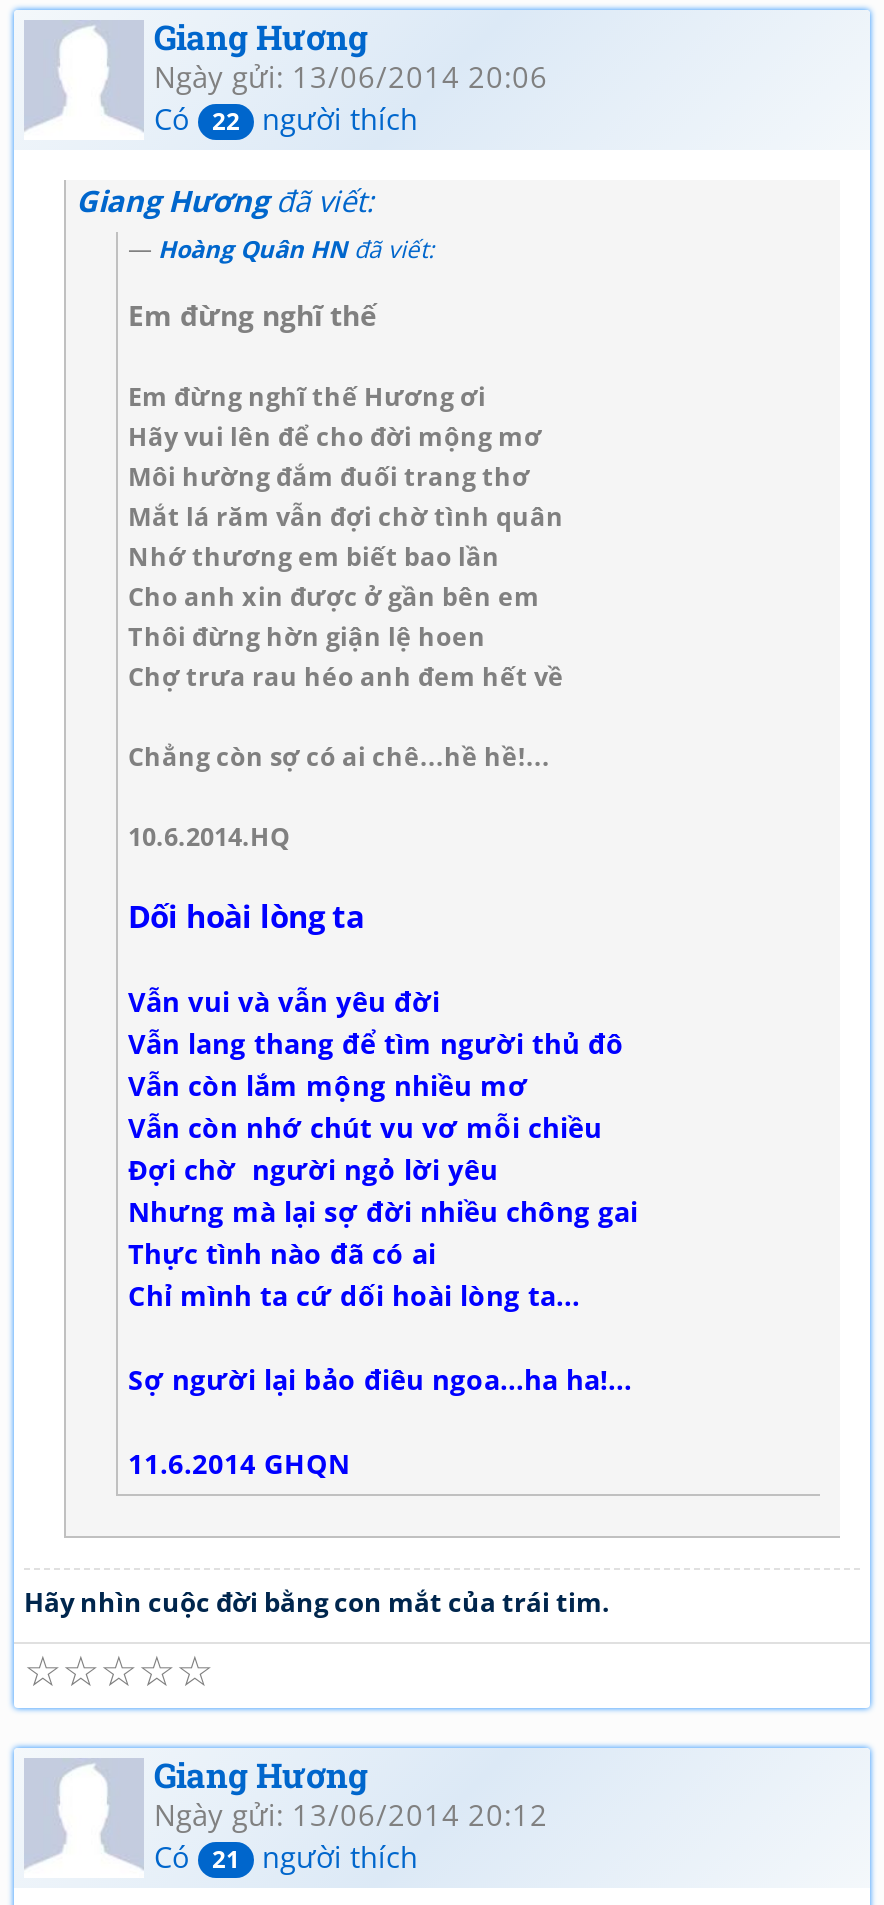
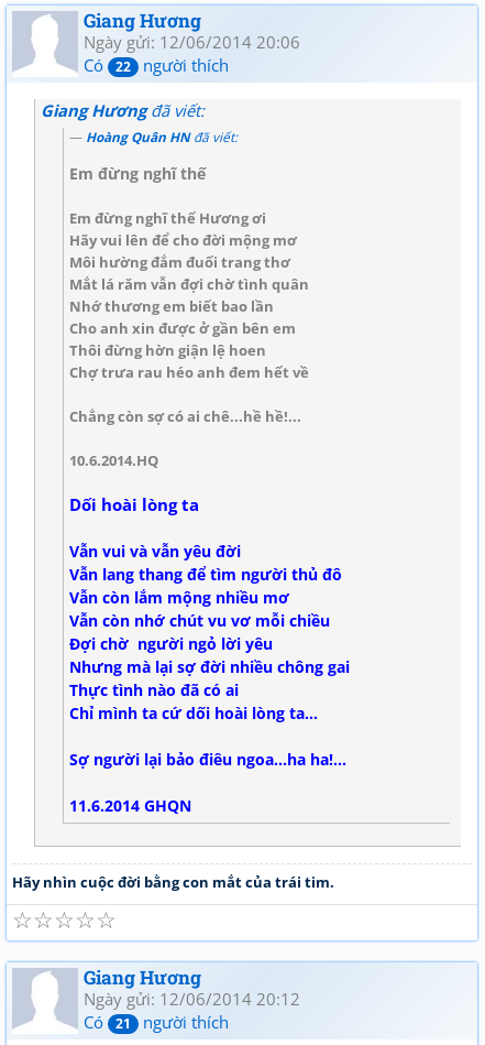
[154,56,548,96] Ngày gửi: 13/06/2014 20:06 -> [84,31,300,53] Ngày gửi: 12/06/2014 20:06
[154,1794,548,1834] Ngày gửi: 13/06/2014 20:12 -> [84,988,300,1010] Ngày gửi: 12/06/2014 20:12

